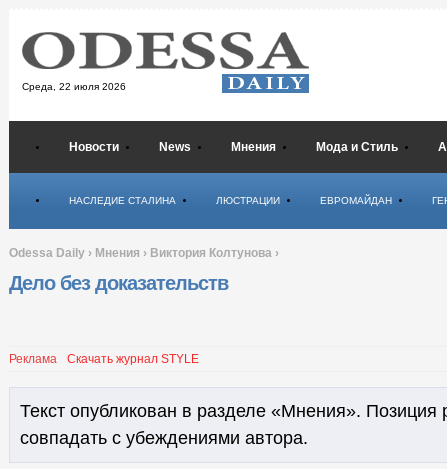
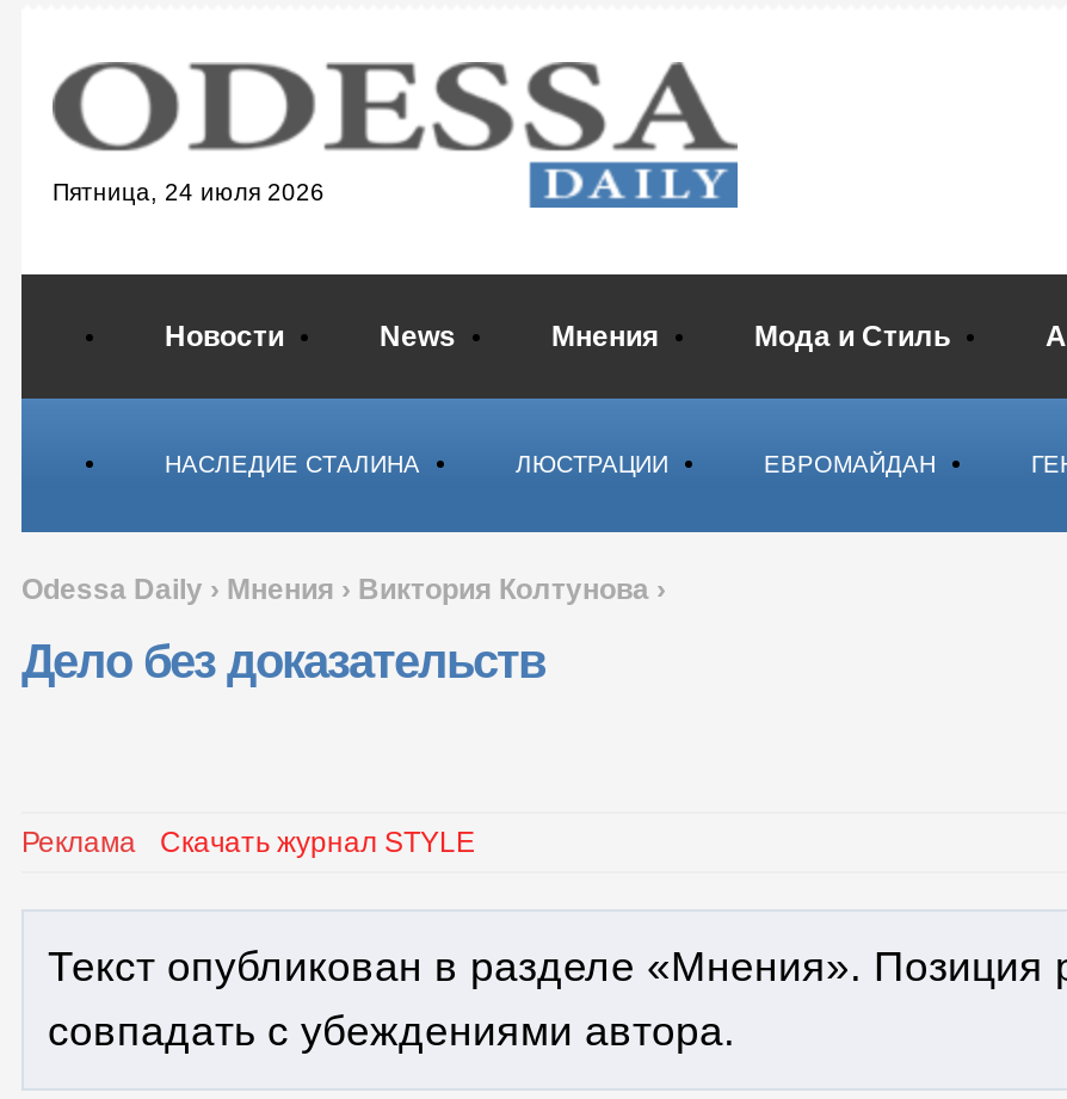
[22,81,126,92] Среда, 22 июля 2026 -> [53,179,325,205] Пятница, 24 июля 2026

